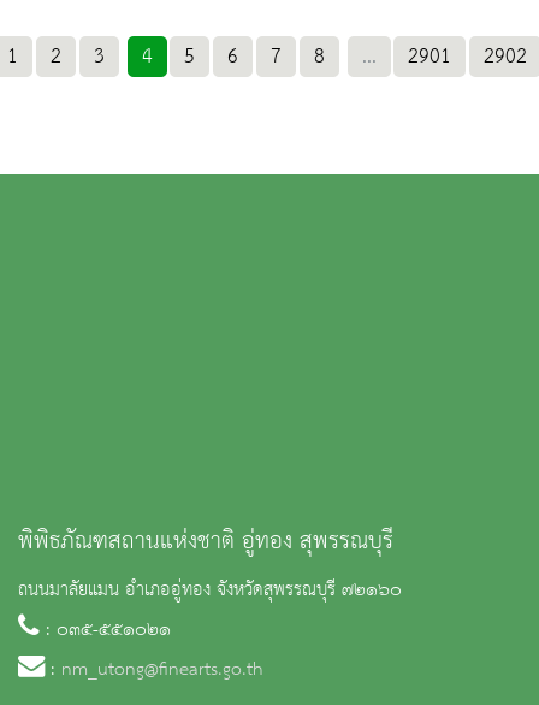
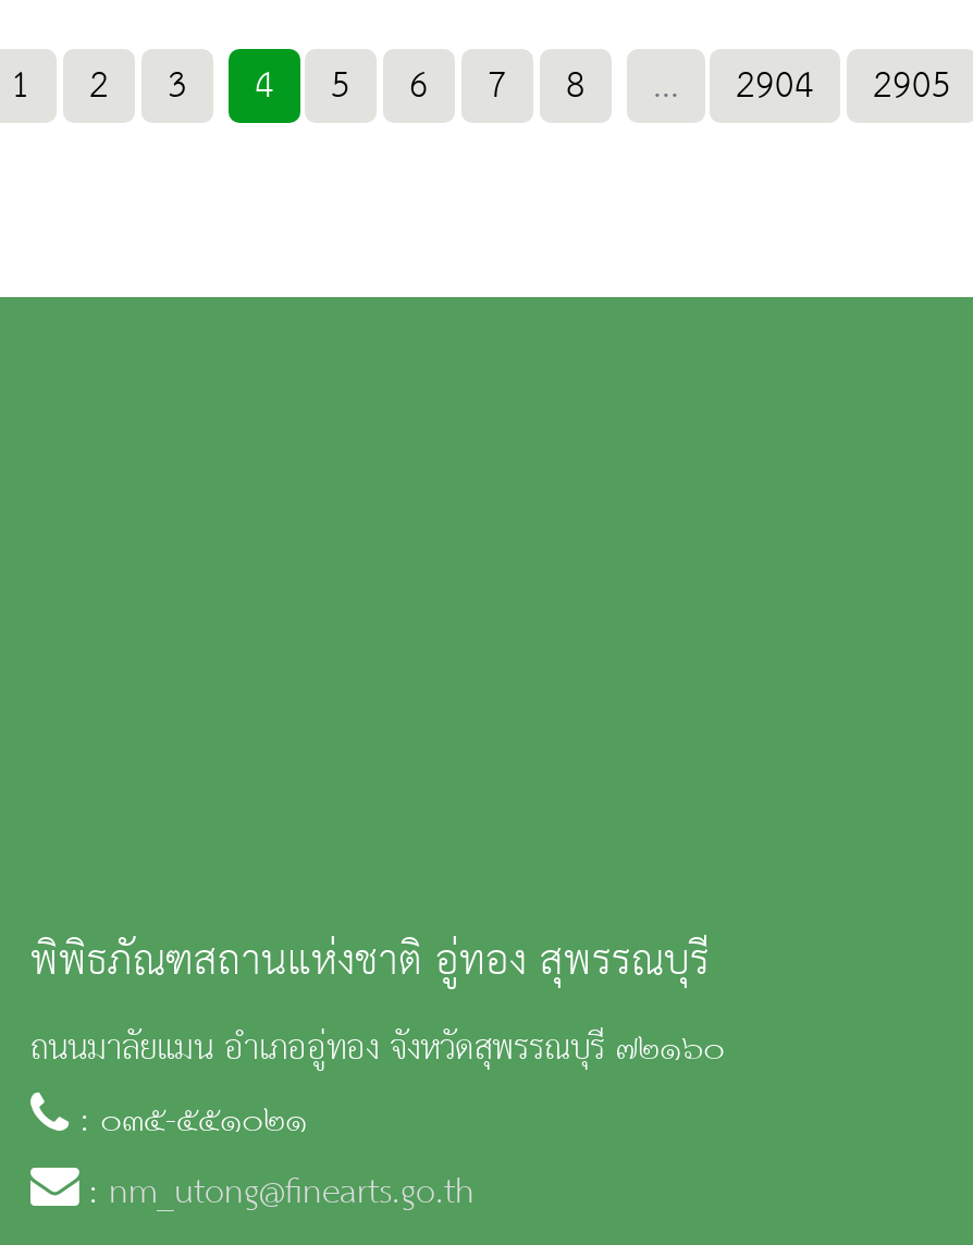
[408,38,451,76] 2901 -> [736,51,814,121] 2904
[484,38,527,76] 2902 -> [873,51,951,121] 2905

